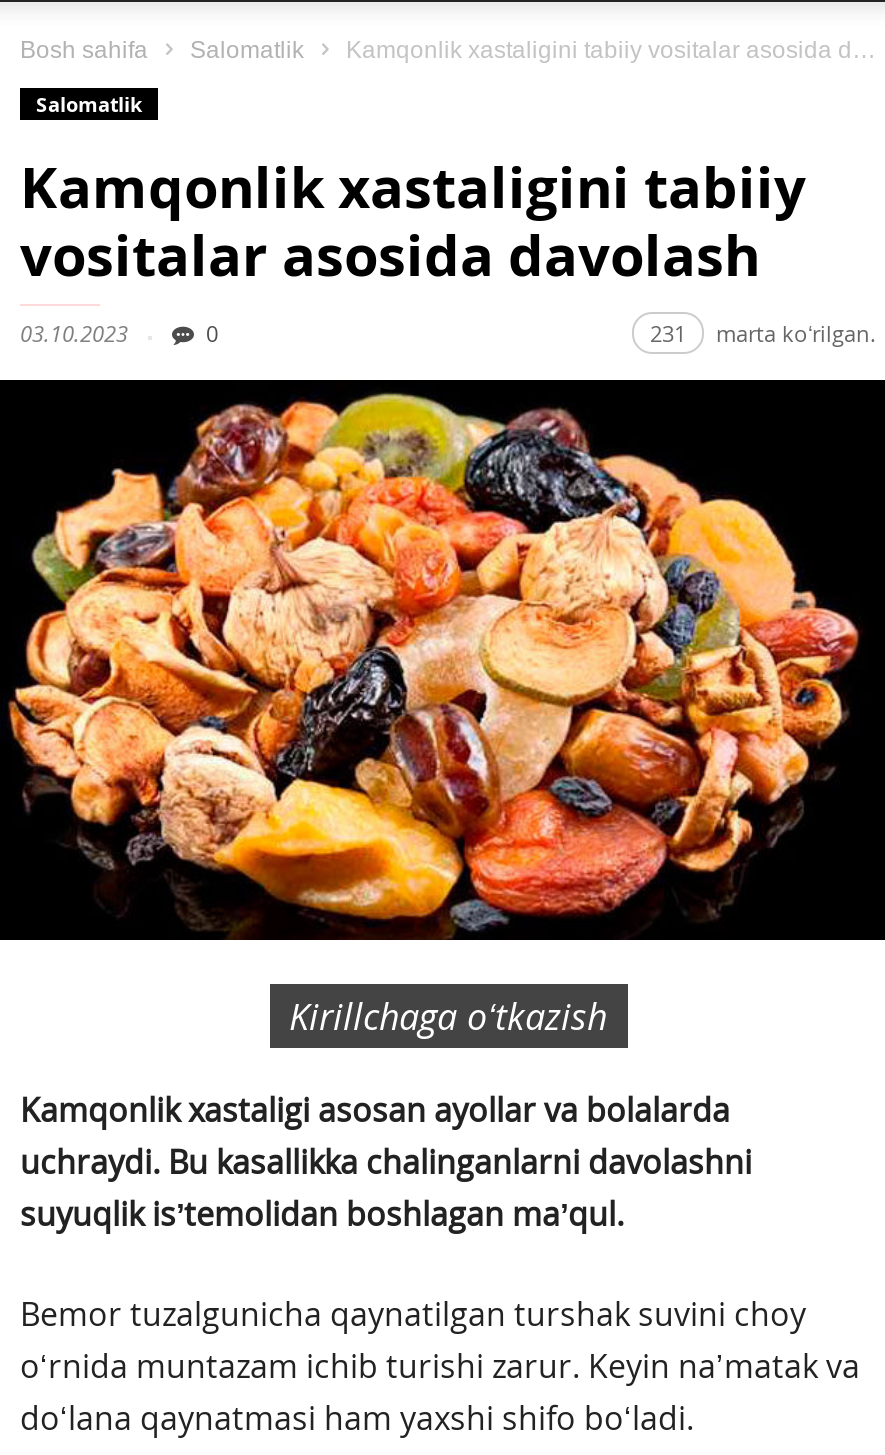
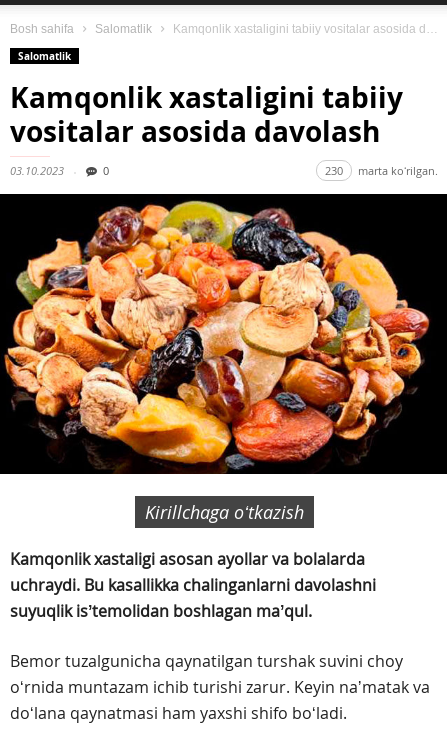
[650,318,686,348] 231 -> [325,163,343,178] 230

